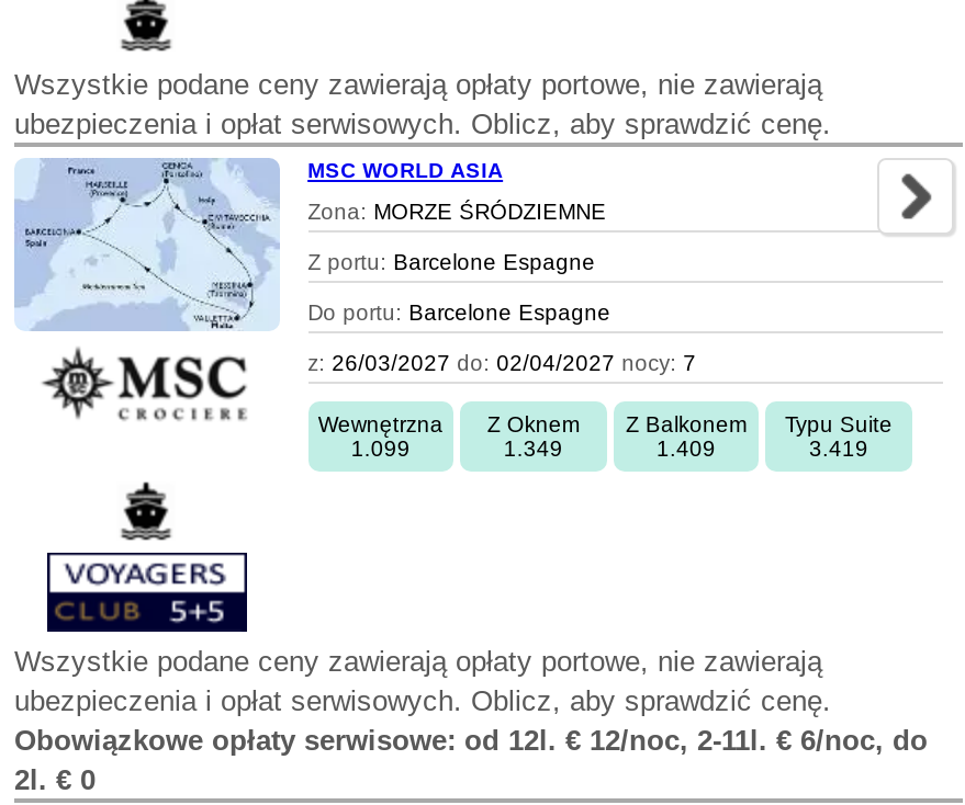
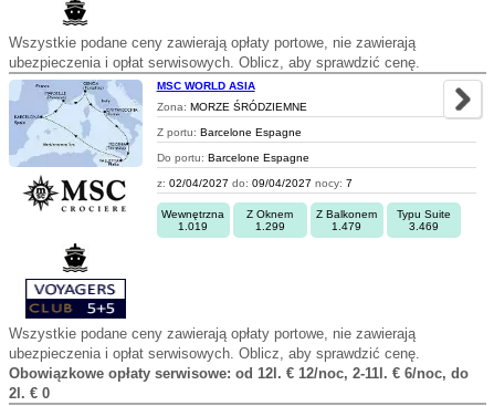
[308,350,696,374] z: 26/03/2027 do: 02/04/2027 nocy: 7 -> [156,177,352,189] z: 02/04/2027 do: 09/04/2027 nocy: 7
[351,436,410,460] 1.099 -> [178,220,208,232] 1.019
[504,436,563,460] 1.349 -> [255,220,285,232] 1.299
[657,436,716,460] 1.409 -> [332,220,362,232] 1.479
[809,436,868,460] 3.419 -> [409,220,439,232] 3.469

